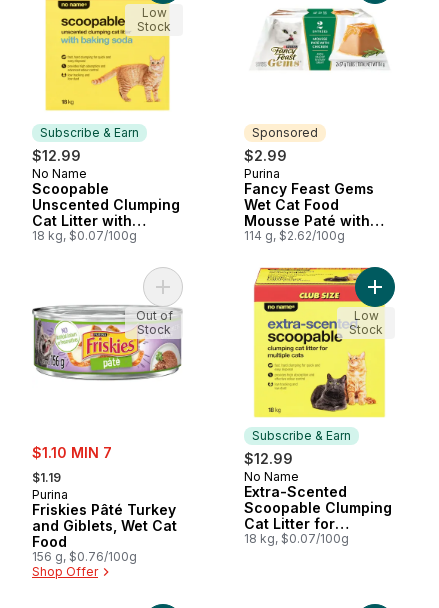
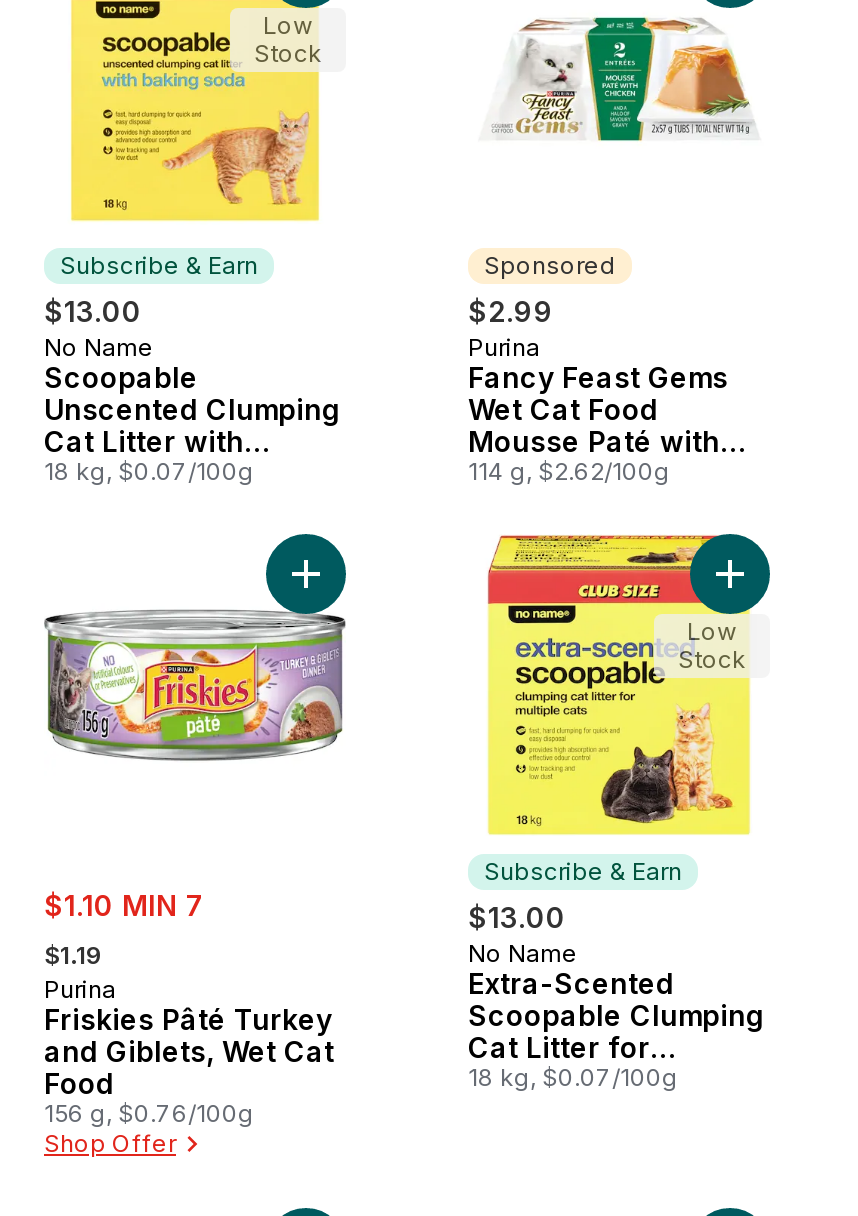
[32,147,81,164] $12.99 -> [44,294,142,328] $13.00
none -> [264,532,346,600] [image]
[135,308,172,337] Out of | Stock -> none
[244,450,293,467] $12.99 -> [468,900,566,934] $13.00

